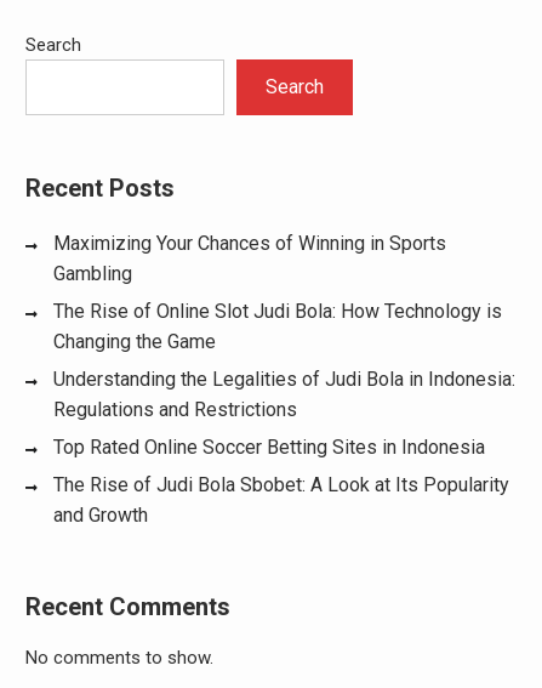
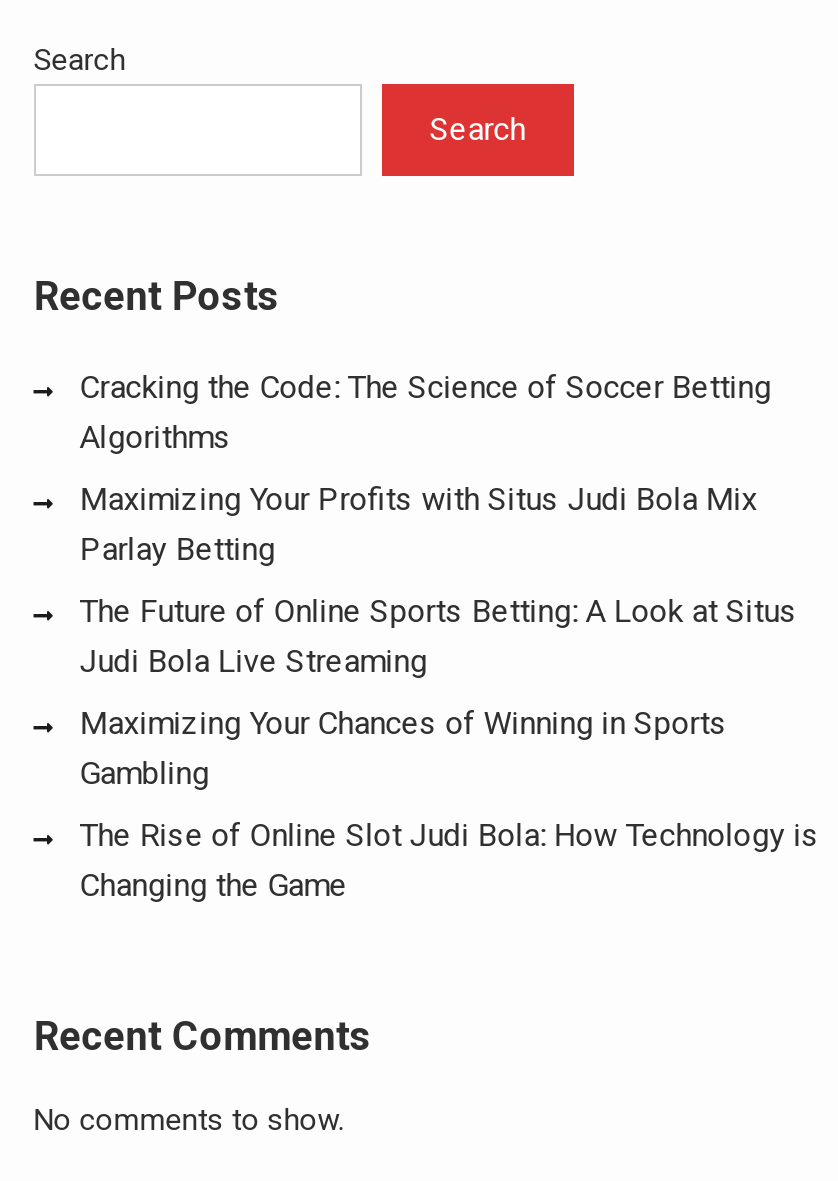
none -> [79,369,797,681] Cracking the Code: The Science of Soccer Betting | Algorithms | Maximizing Your Profits with Situs Judi Bola Mix | Parlay Betting | The Future of Online Sports Betting: A Look at Situs | Judi Bola Live Streaming
moved [53,232,502,353] -> [79,705,819,905]: Maximizing Your Chances of Winning in Sports | Gambling | The Rise of Online Slot Judi Bola: How Technology is | Changing the Game
[53,368,515,527] Understanding the Legalities of Judi Bola in Indonesia: | Regulations and Restrictions | Top Rated Online Soccer Betting Sites in Indonesia | The Rise of Judi Bola Sbobet: A Look at Its Popularity | and Growth -> none

